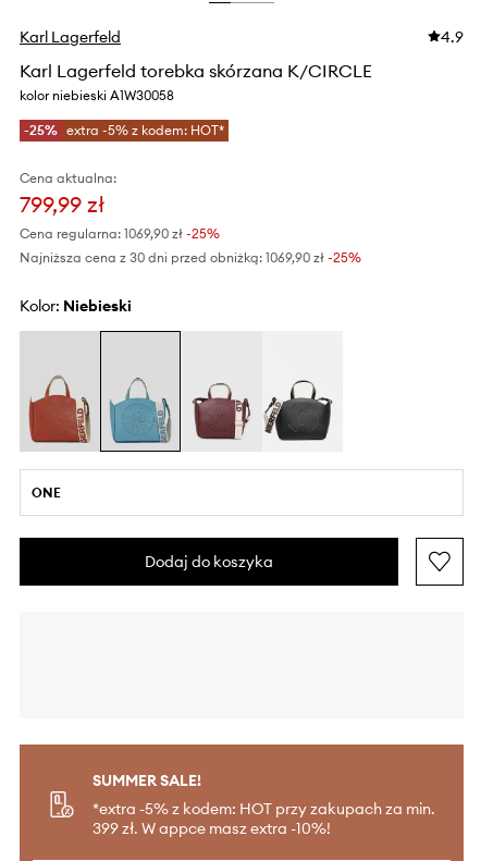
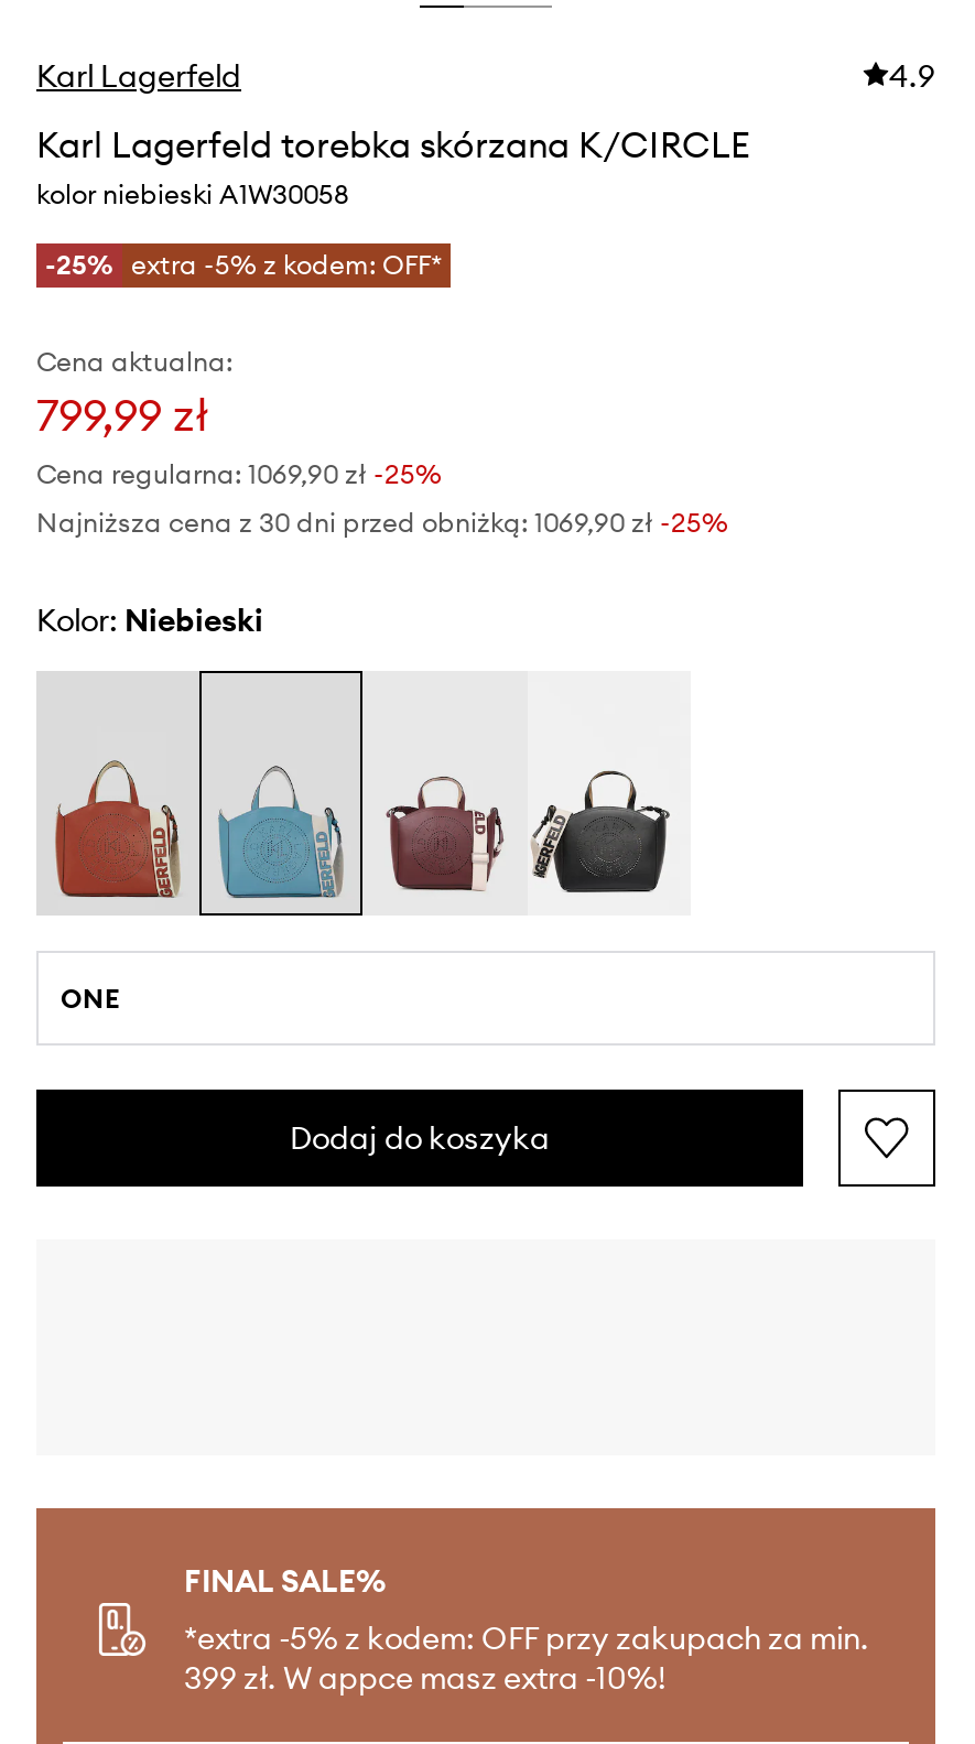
[24,122,224,138] -25% extra -5% z kodem: HOT* -> [45,248,442,281] -25% extra -5% z kodem: OFF*
[92,771,435,819] SUMMER SALE! | *extra -5% z kodem: HOT przy zakupach za min. -> [184,1562,869,1659] FINAL SALE% | *extra -5% z kodem: OFF przy zakupach za min.

